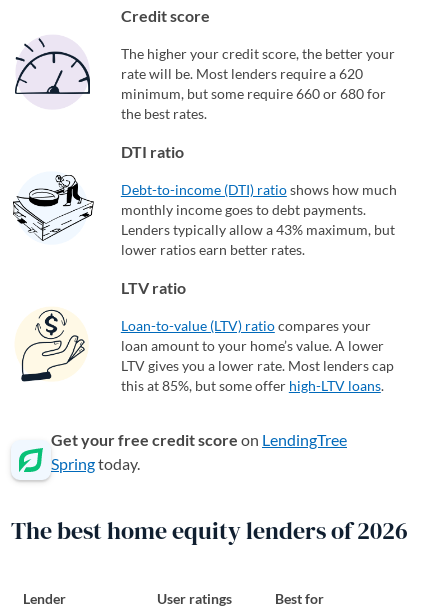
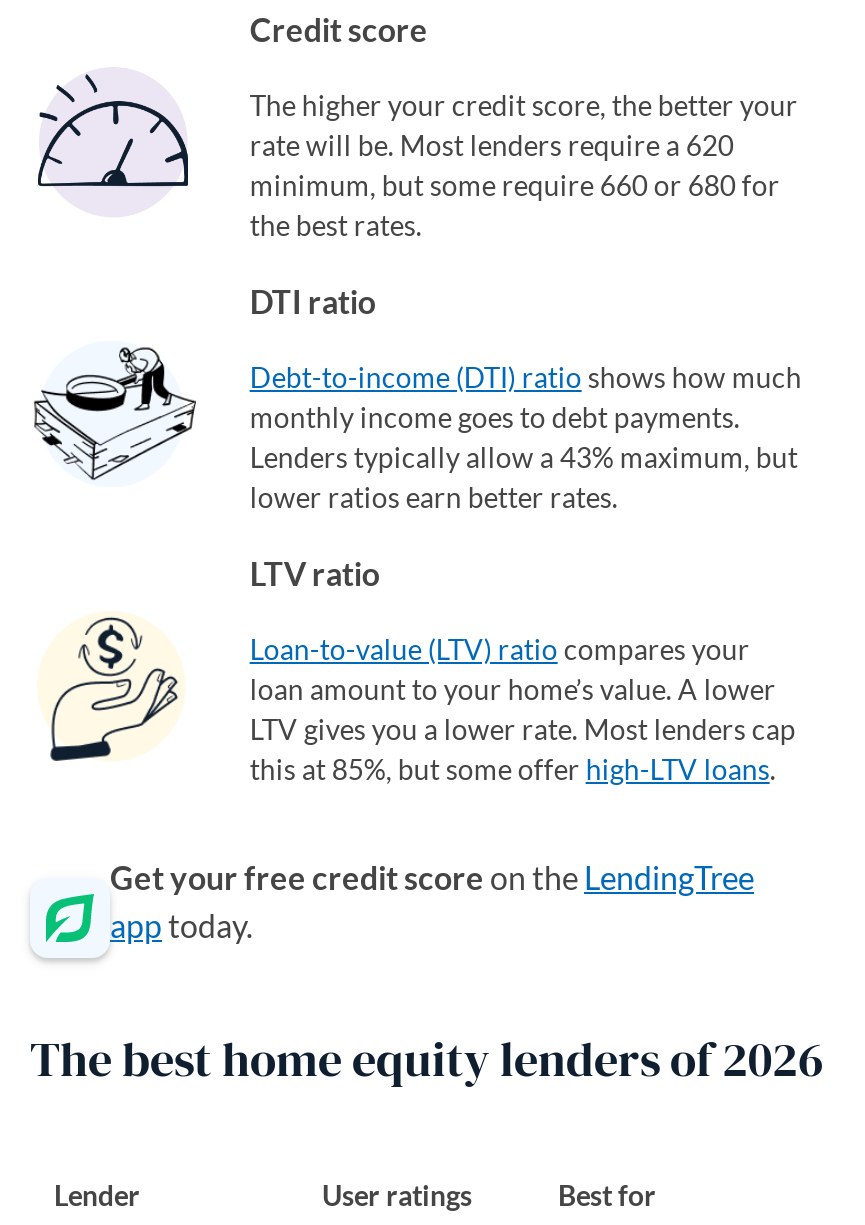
[51,430,347,473] Get your free credit score on LendingTree | Spring today. -> [110,858,754,944] Get your free credit score on the LendingTree | app today.

